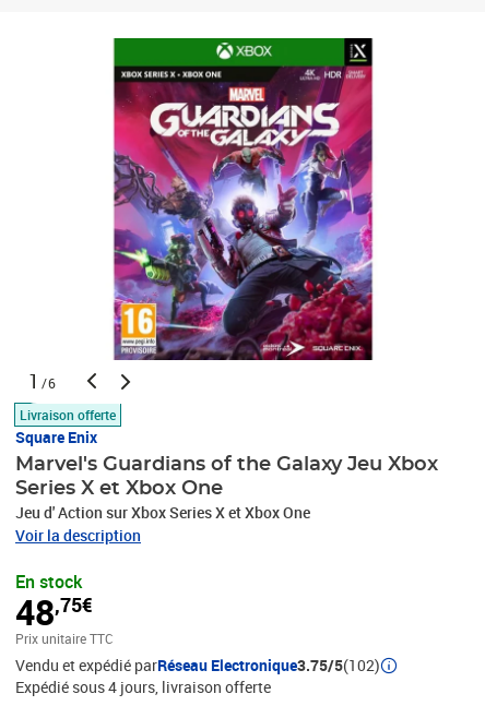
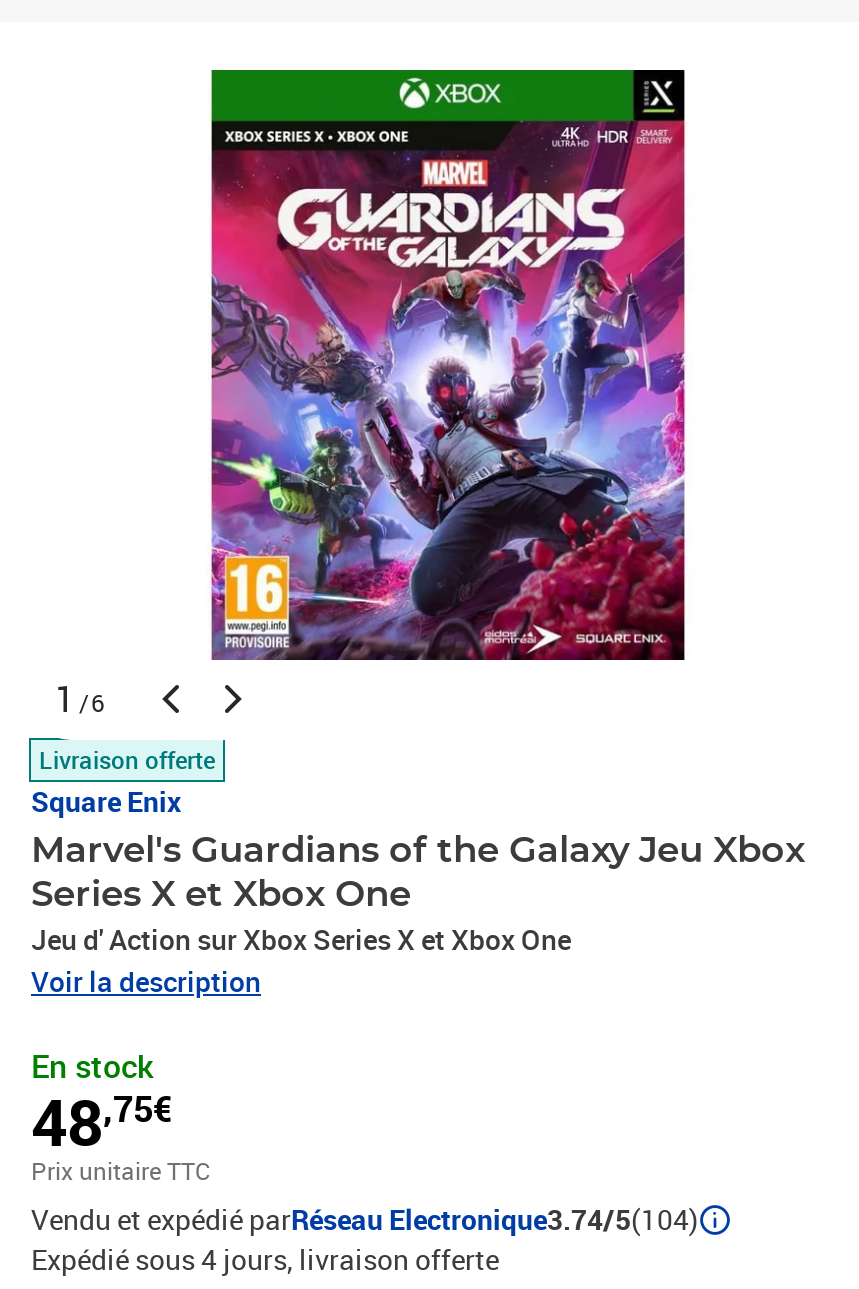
[15,655,380,675] Vendu et expédié parRéseau Electronique3.75/5(102) -> [31,1200,699,1238] Vendu et expédié parRéseau Electronique3.74/5(104)

